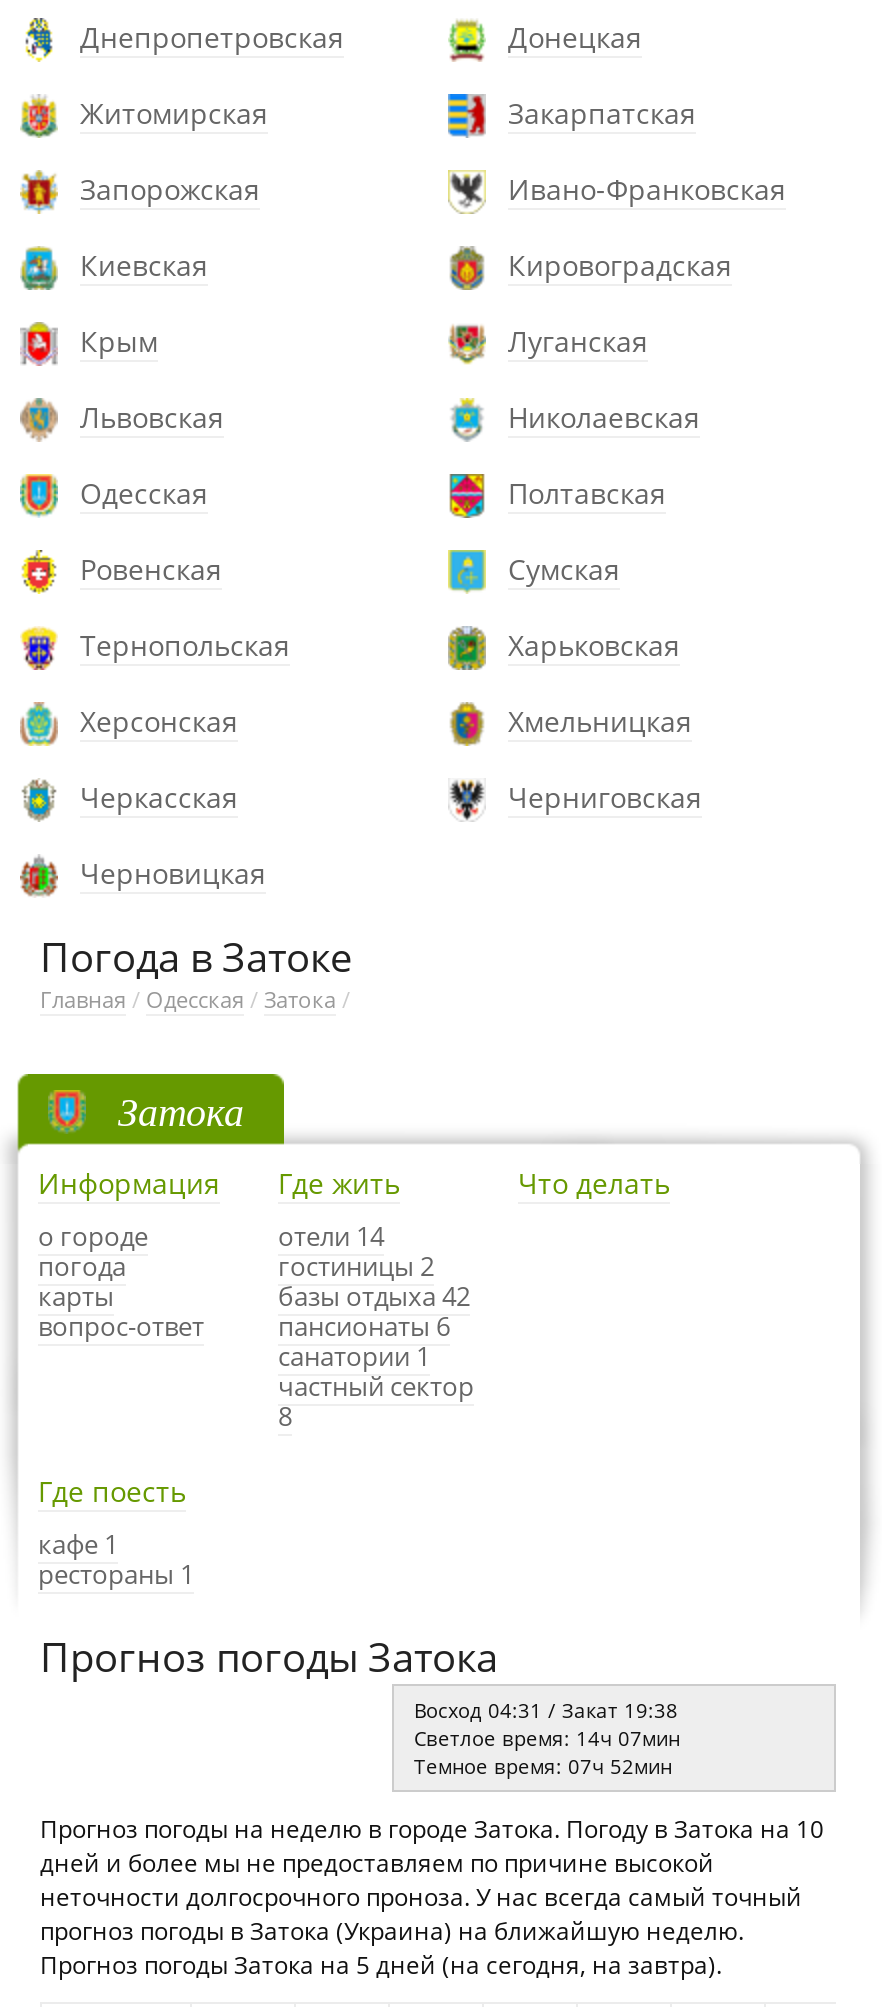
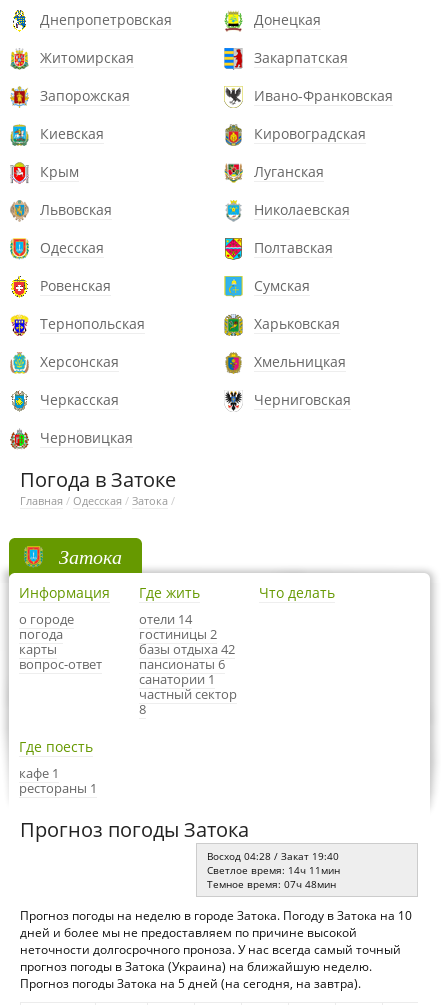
[414,1696,678,1724] Восход 04:31 / Закат 19:38 -> [207,849,339,863] Восход 04:28 / Закат 19:40
[414,1724,680,1752] Светлое время: 14ч 07мин -> [207,863,340,877] Светлое время: 14ч 11мин
[414,1752,672,1780] Темное время: 07ч 52мин -> [207,877,336,891] Темное время: 07ч 48мин

